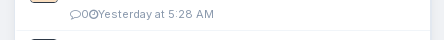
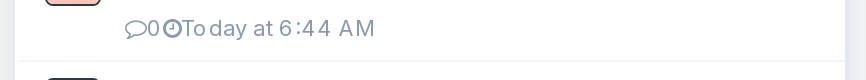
[98,7,214,21] Yesterday at 5:28 AM -> [181,14,375,42] Today at 6:44 AM

